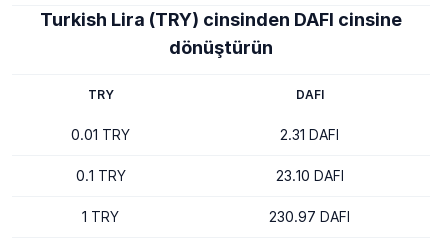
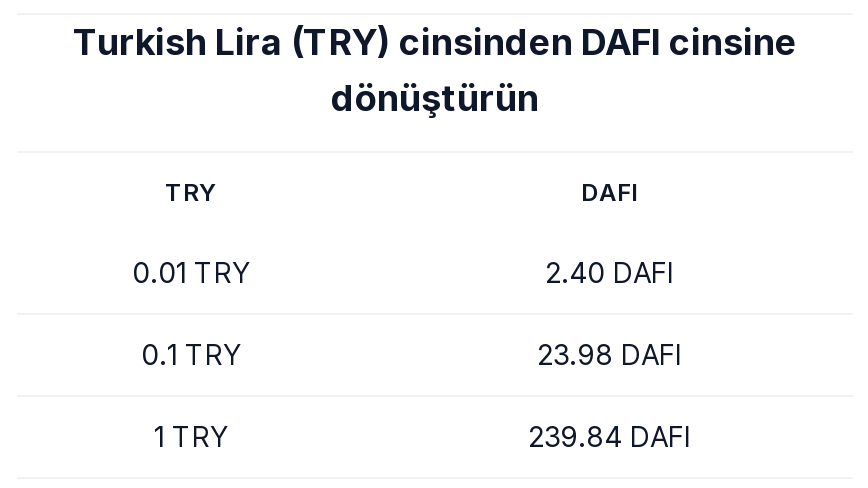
[280,126,339,143] 2.31 DAFI -> [545,255,673,289] 2.40 DAFI
[275,167,343,184] 23.10 DAFI -> [537,337,681,371] 23.98 DAFI
[269,208,350,225] 230.97 DAFI -> [528,419,690,453] 239.84 DAFI

